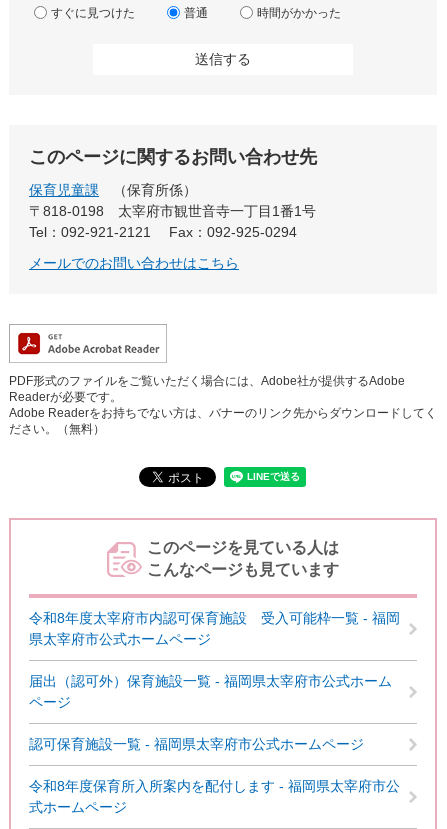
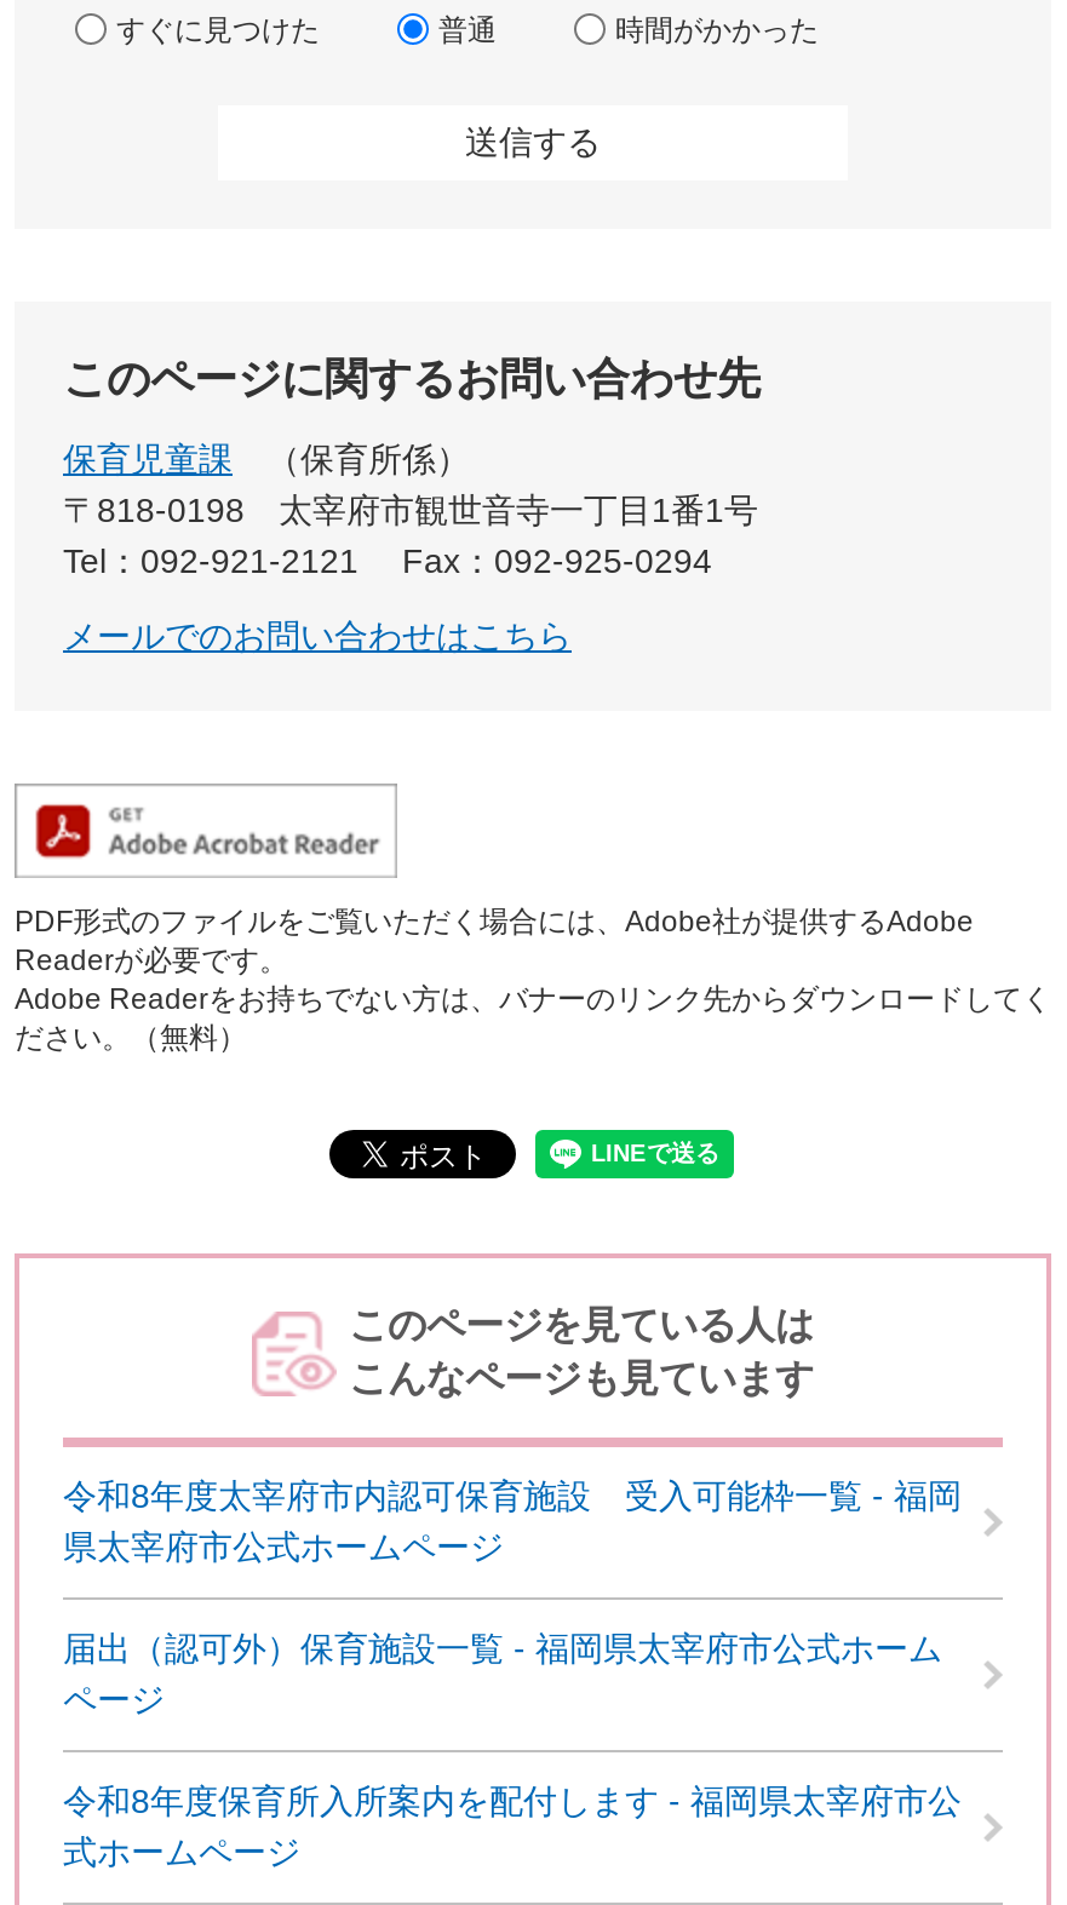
[29,736,364,752] 認可保育施設一覧 - 福岡県太宰府市公式ホームページ -> none

